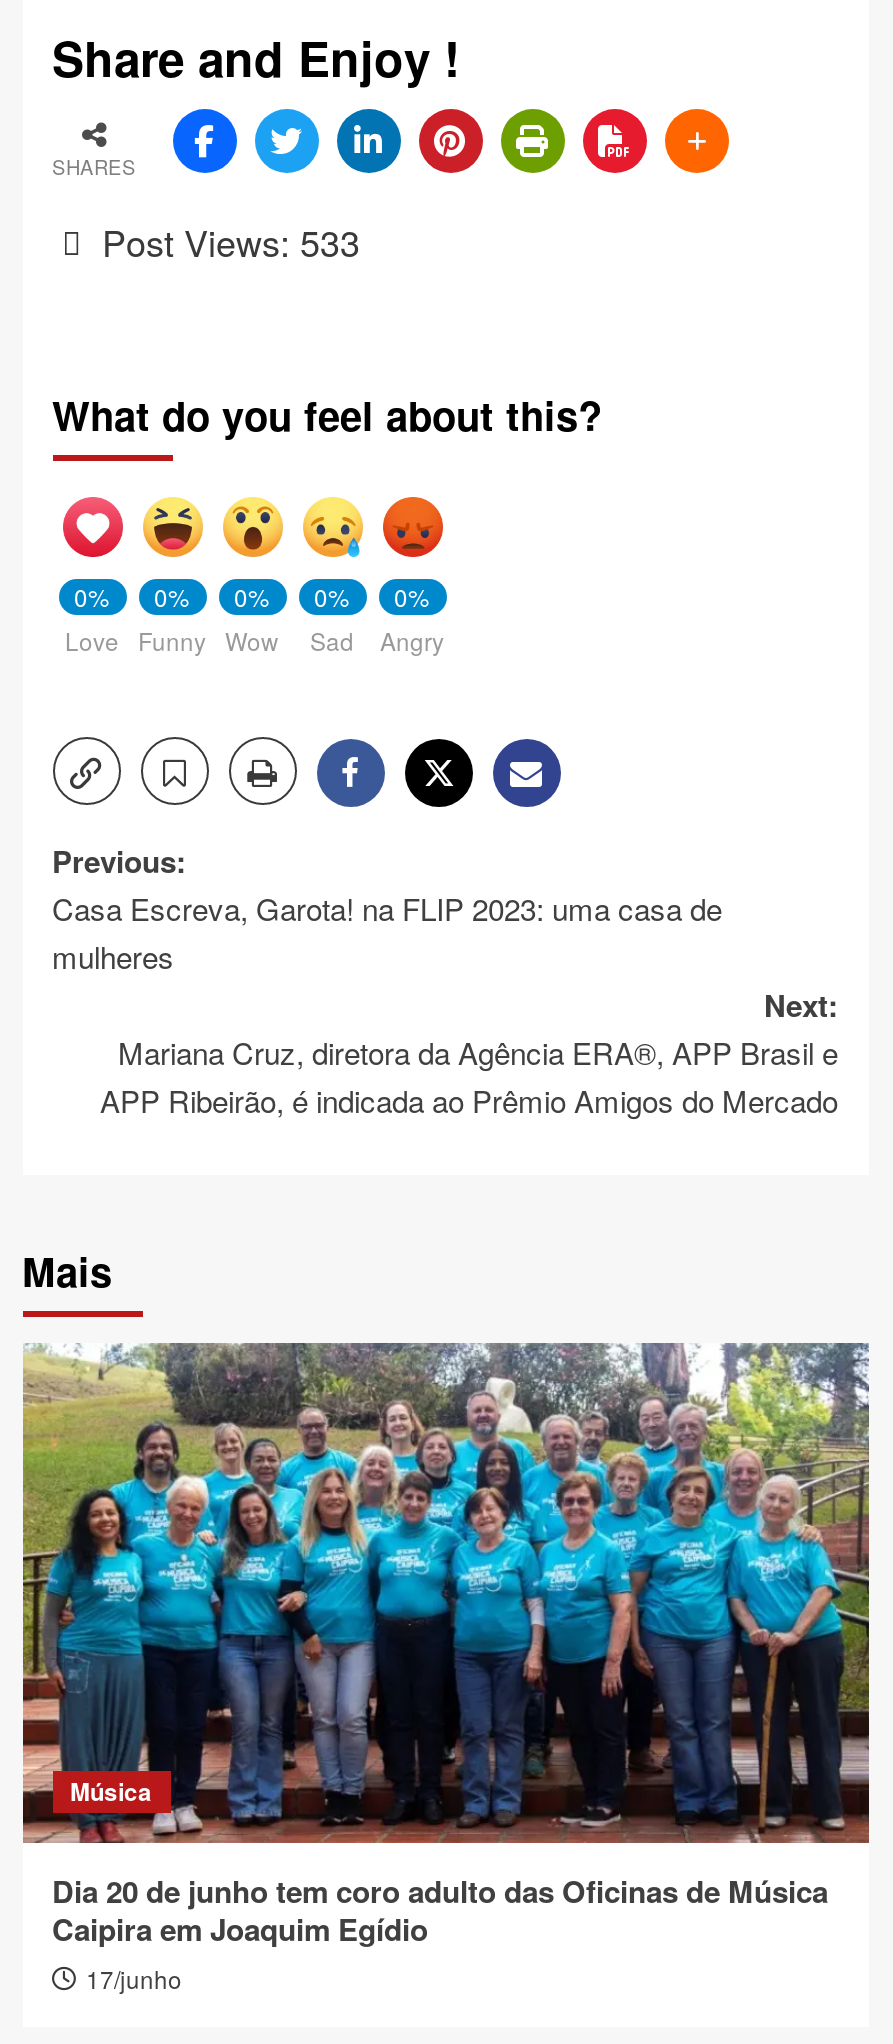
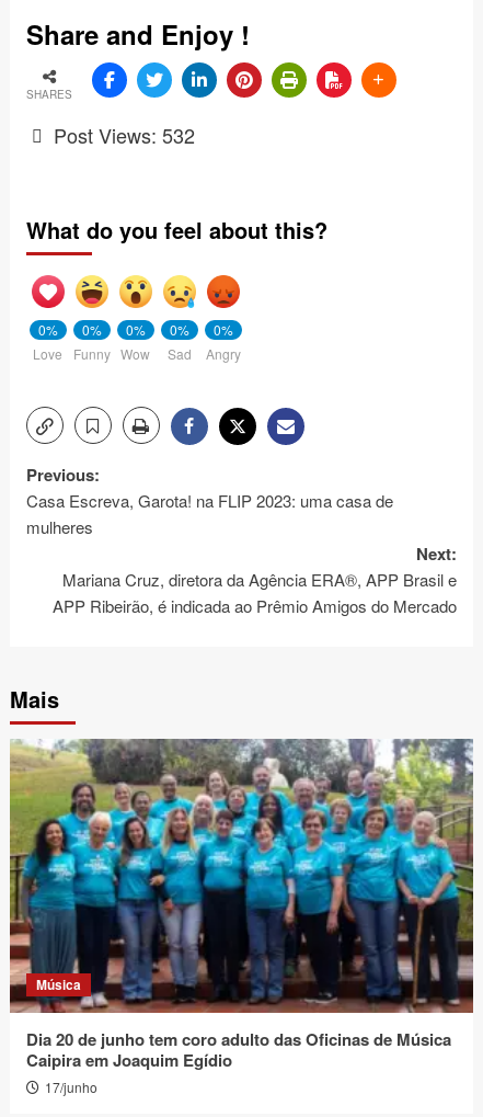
[102,214,360,266] Post Views: 533 -> [53,120,194,149] Post Views: 532

